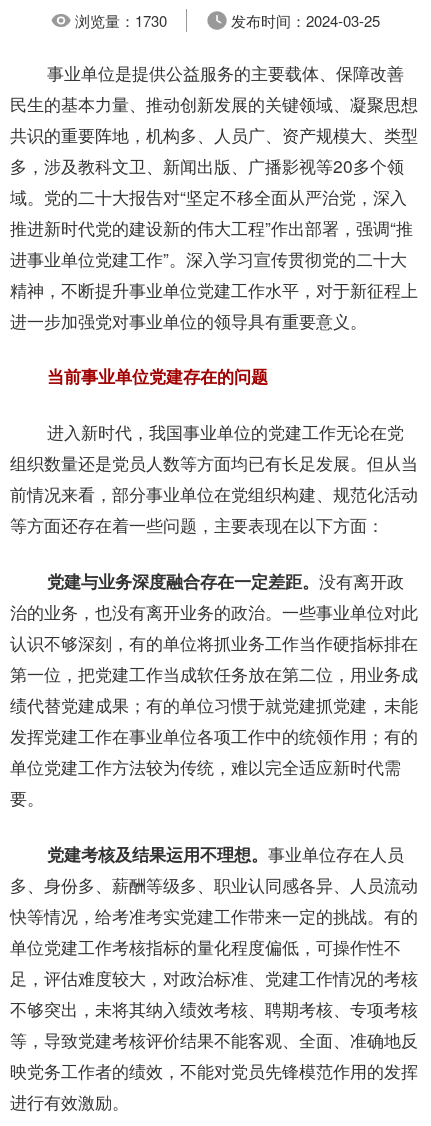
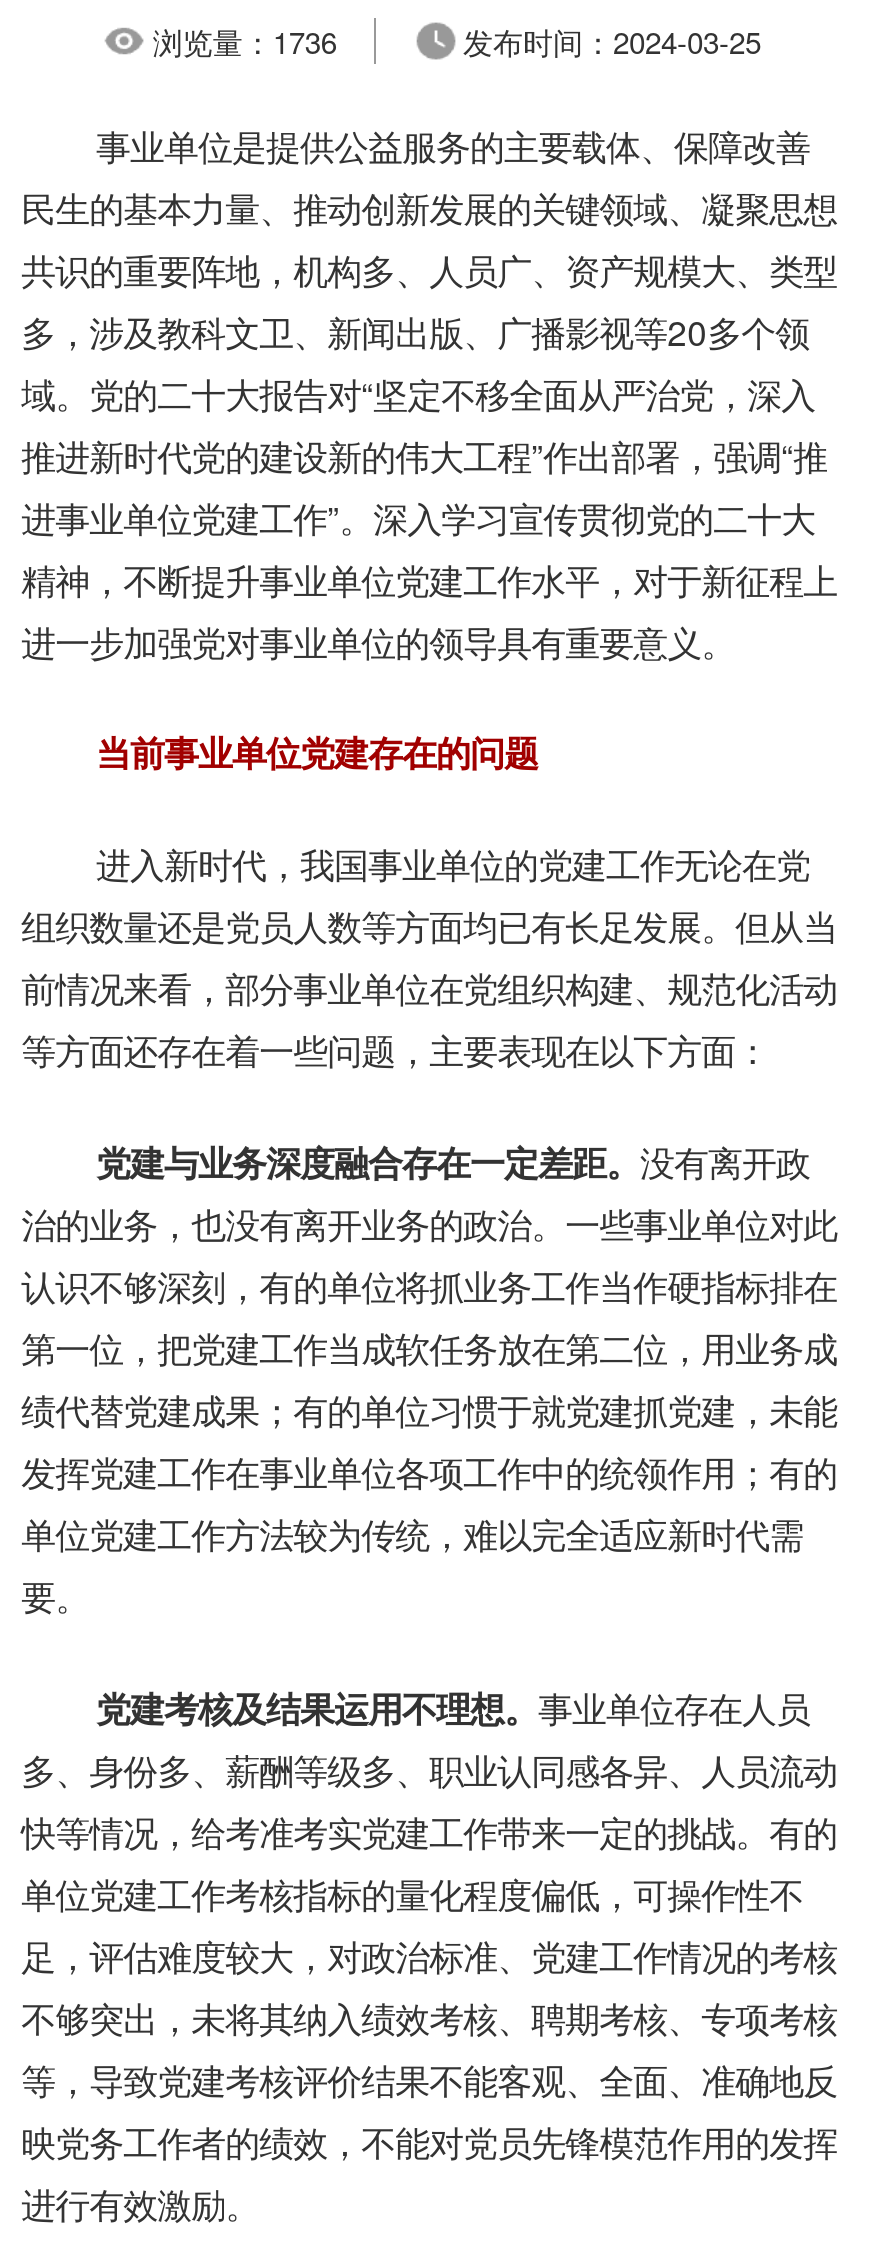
[75,10,167,31] 浏览量：1730 -> [153,19,337,61] 浏览量：1736

